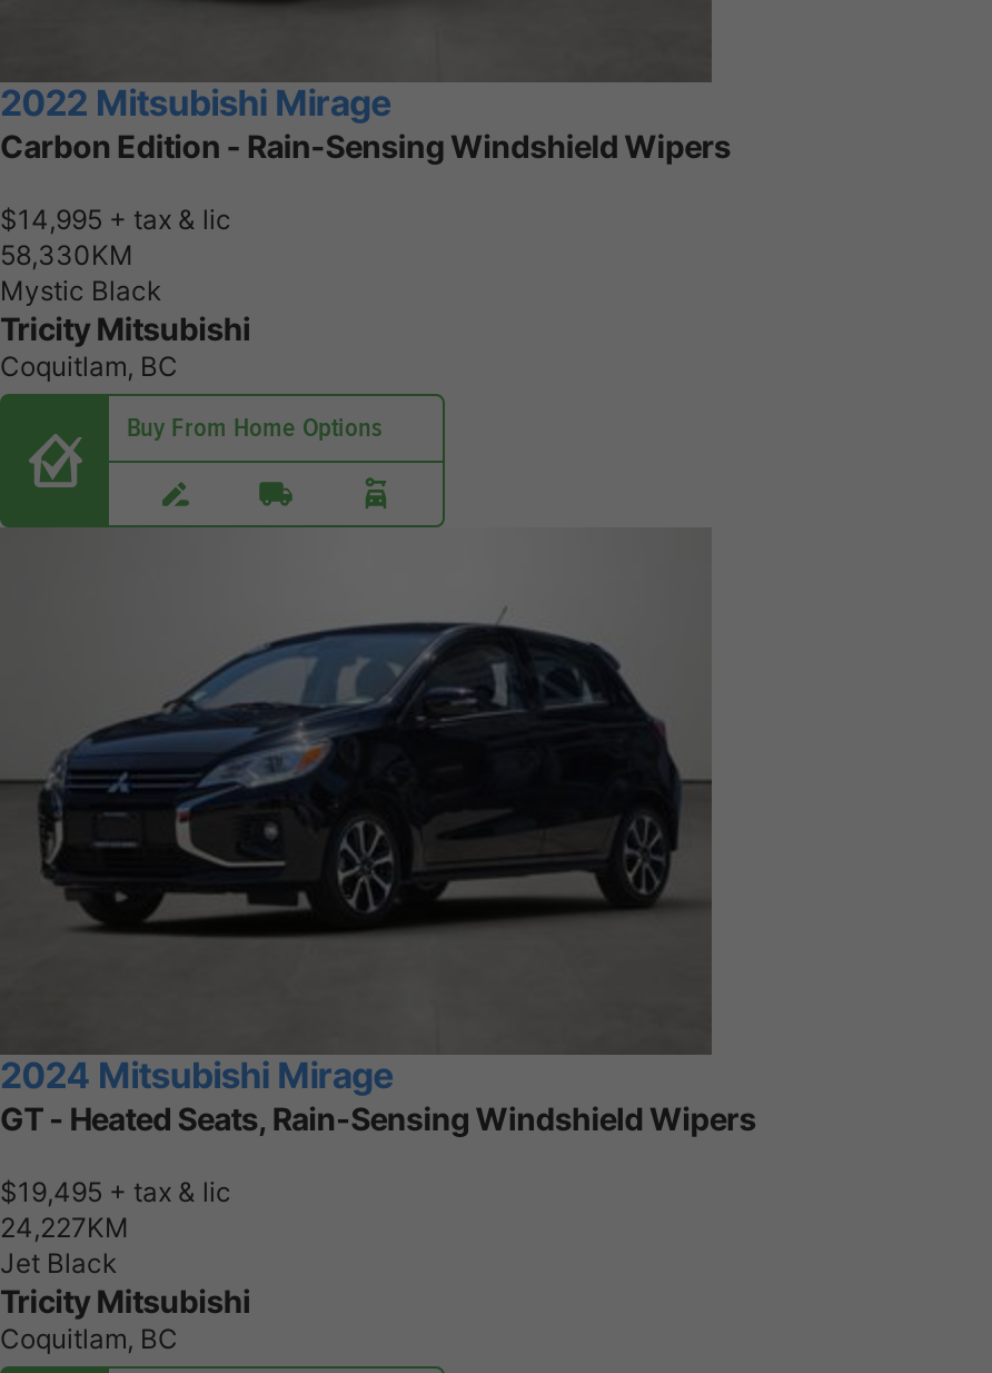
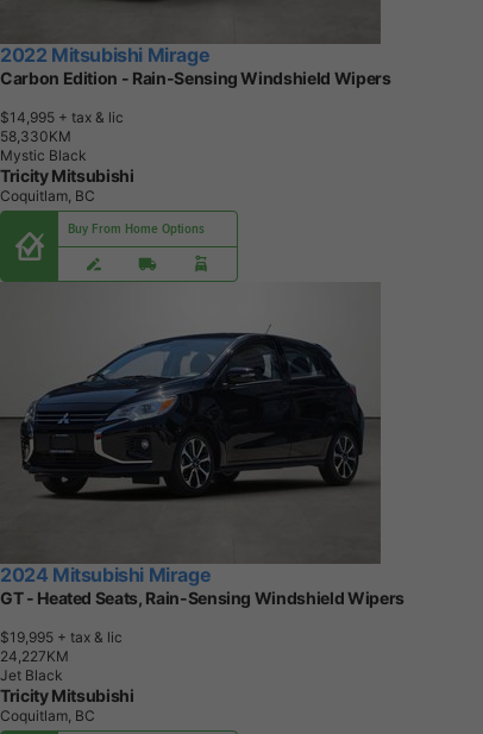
[0,1176,231,1209] $19,495 + tax & lic -> [0,629,123,646] $19,995 + tax & lic

